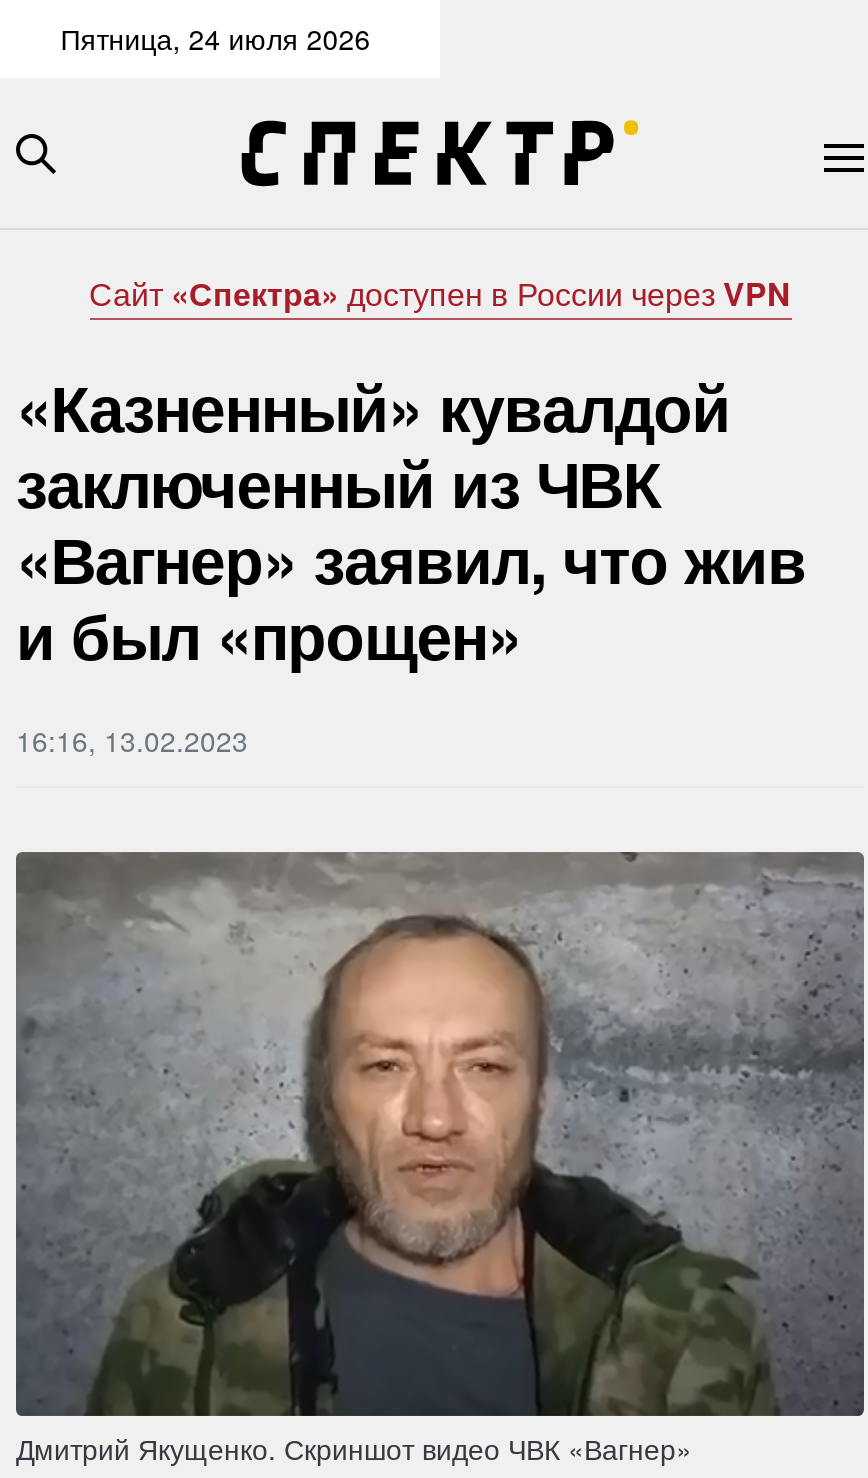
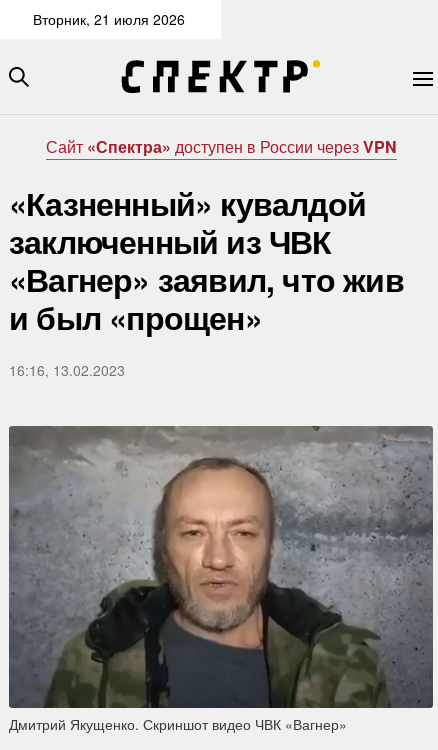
[60,18,370,58] Пятница, 24 июля 2026 -> [33,9,185,29] Вторник, 21 июля 2026

